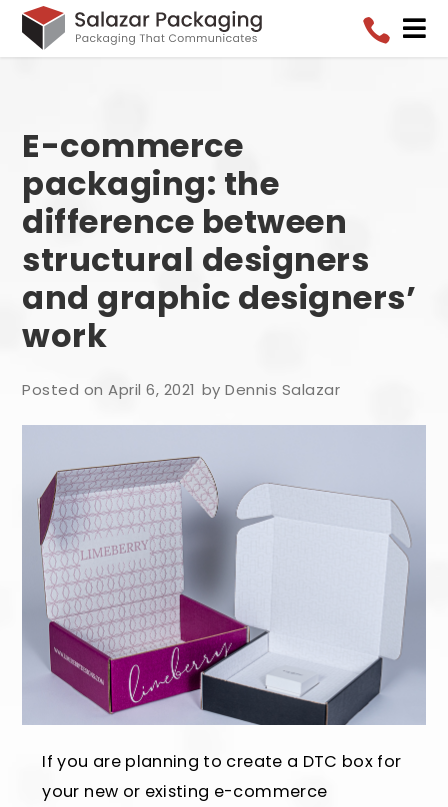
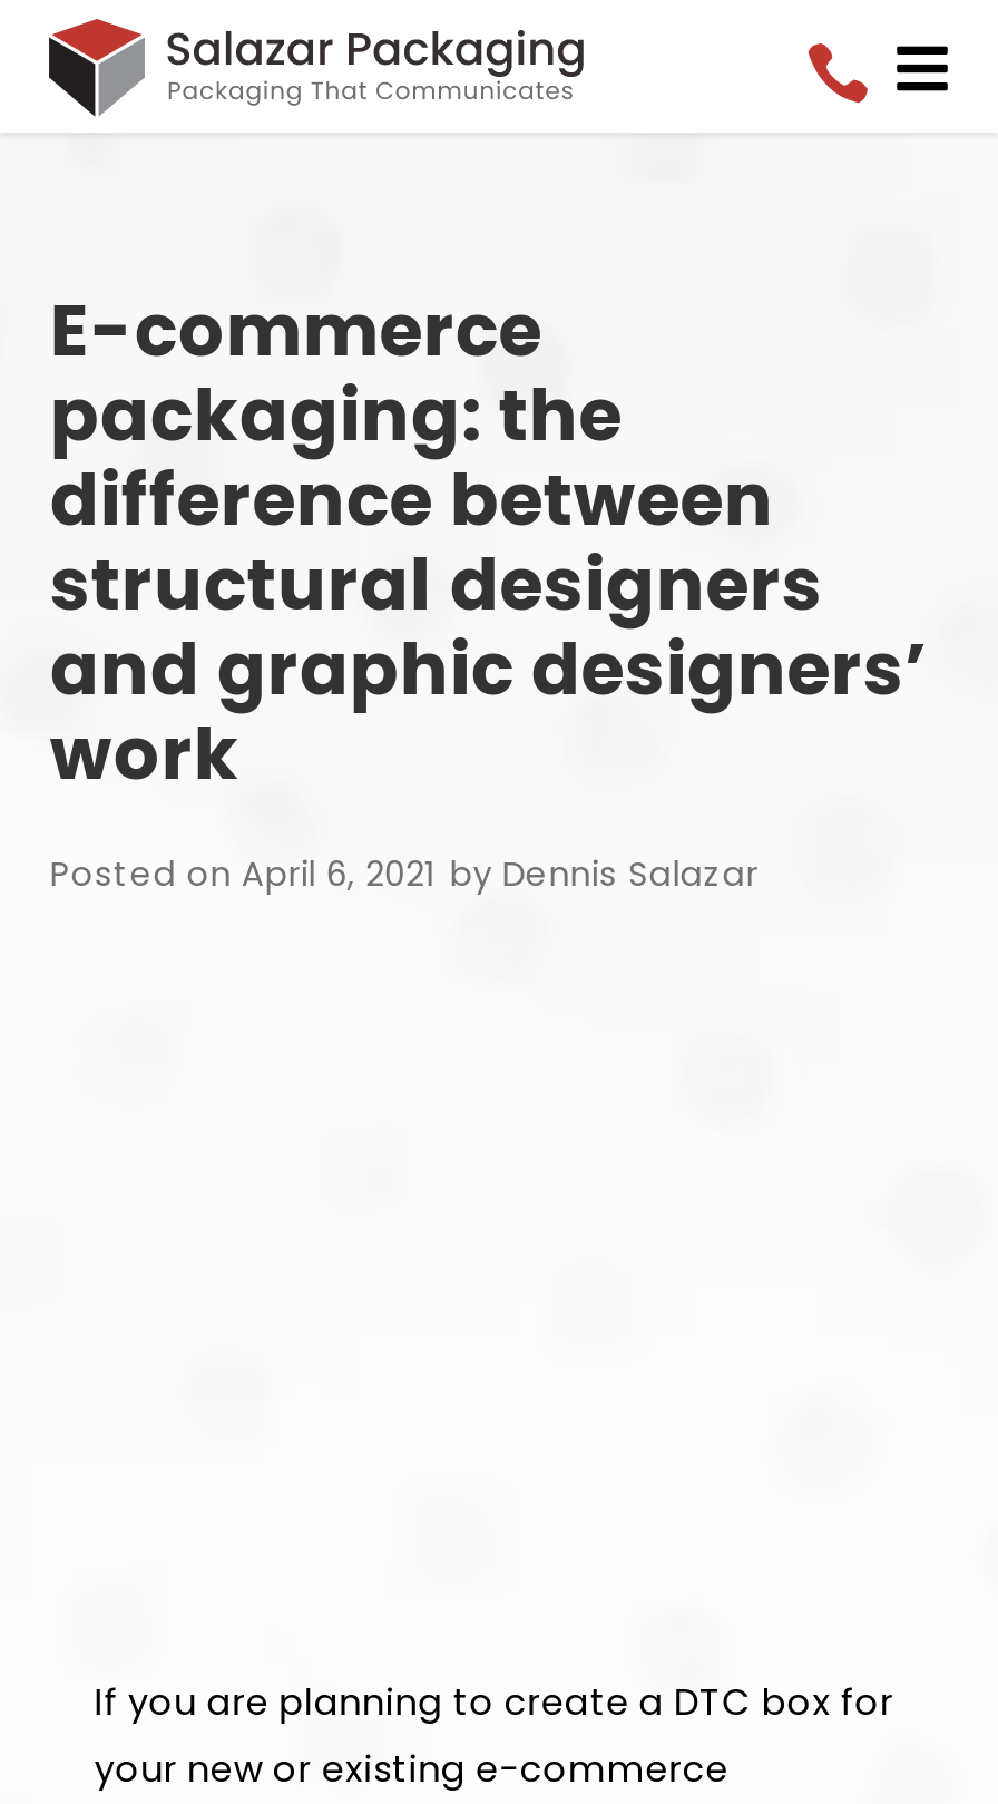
[21,425,427,726] [image] -> none

